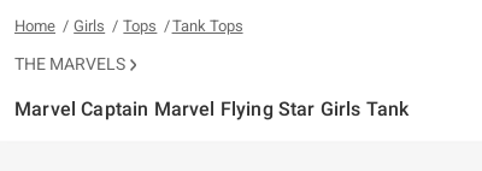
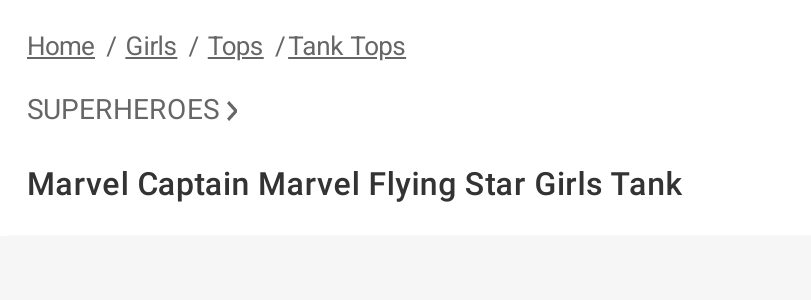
[14,54,125,73] THE MARVELS -> [27,93,219,125] SUPERHEROES

